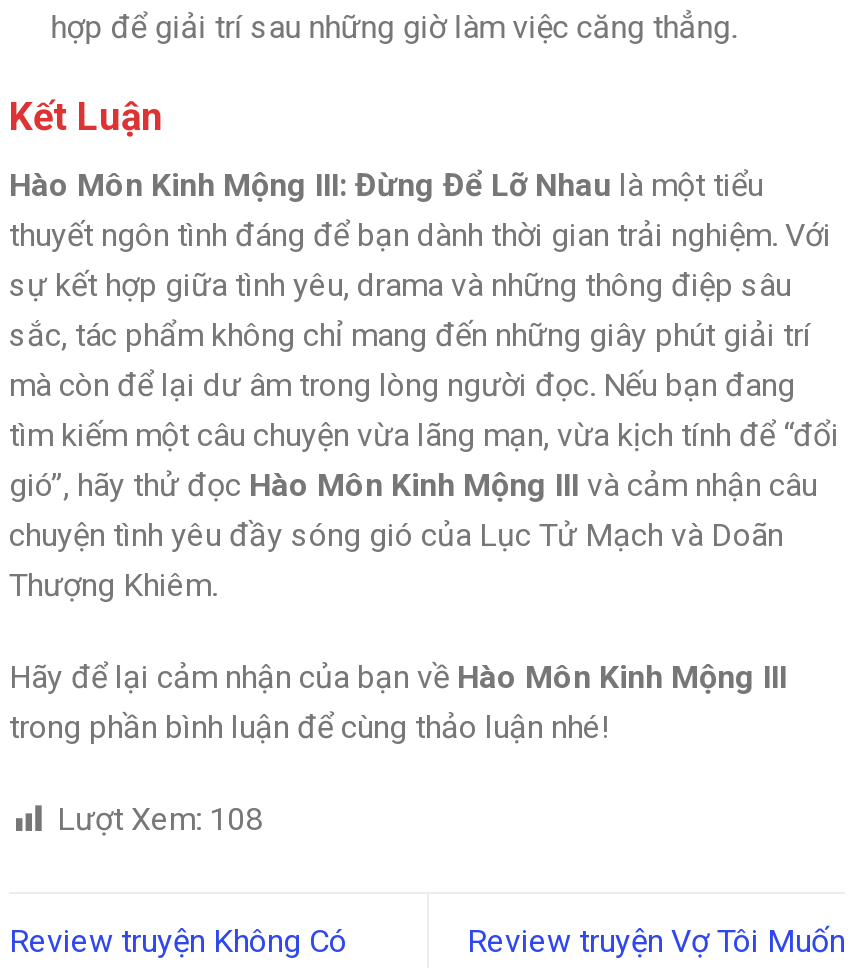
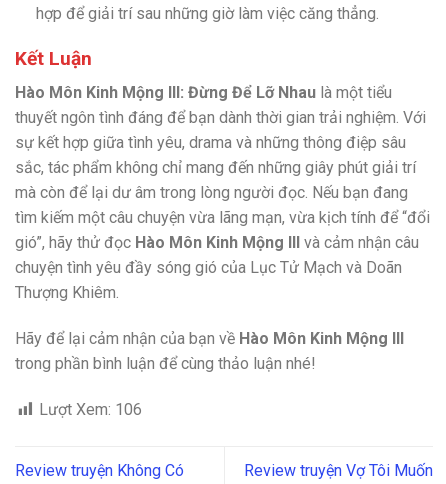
[57,800,263,838] Lượt Xem: 108 -> [39,400,142,419] Lượt Xem: 106

